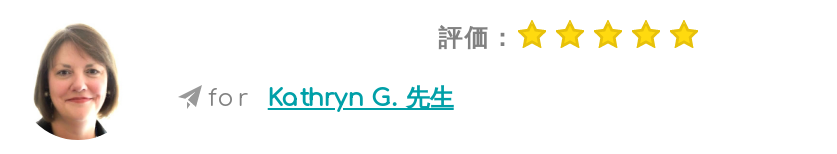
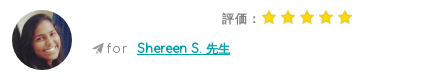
[18,22,138,142] [image] -> [11,10,73,71] [image]
[268,84,454,112] Kathryn G. 先生 -> [137,42,230,56] Shereen S. 先生

